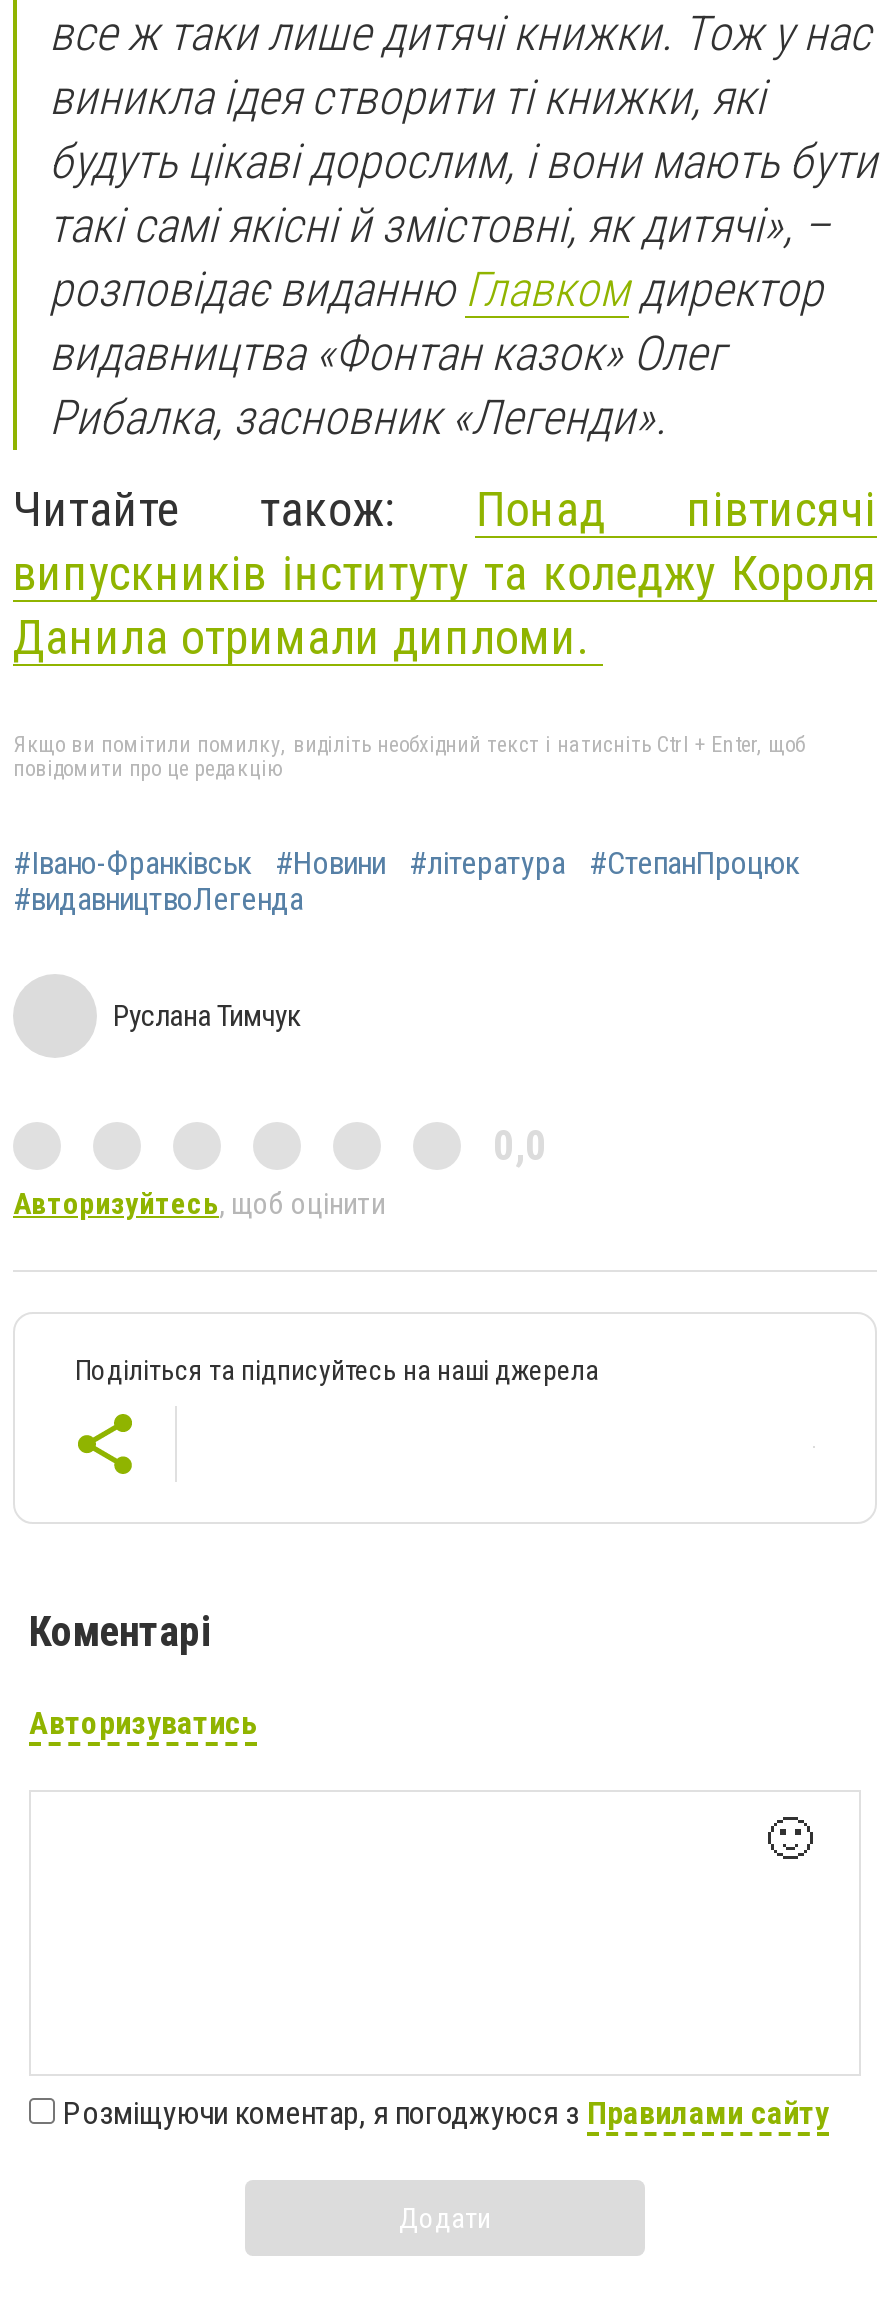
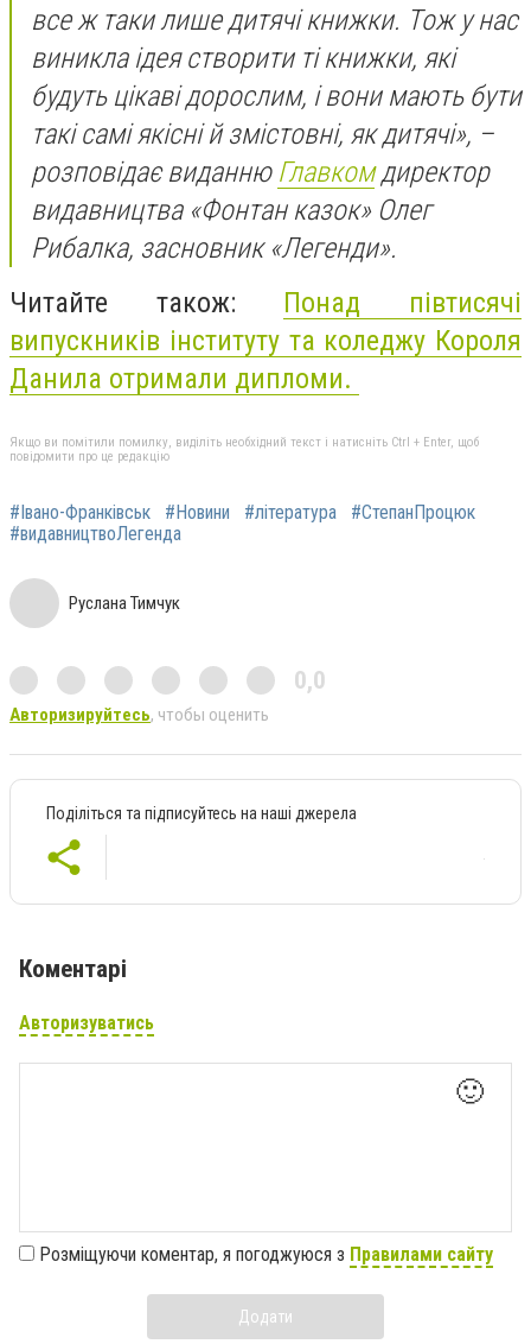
[13,1186,385,1222] Авторизуйтесь, щоб оцінити -> [9,704,269,725] Авторизируйтесь, чтобы оценить

